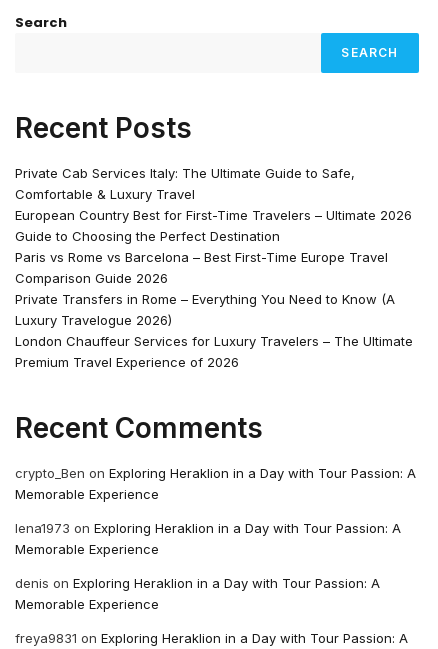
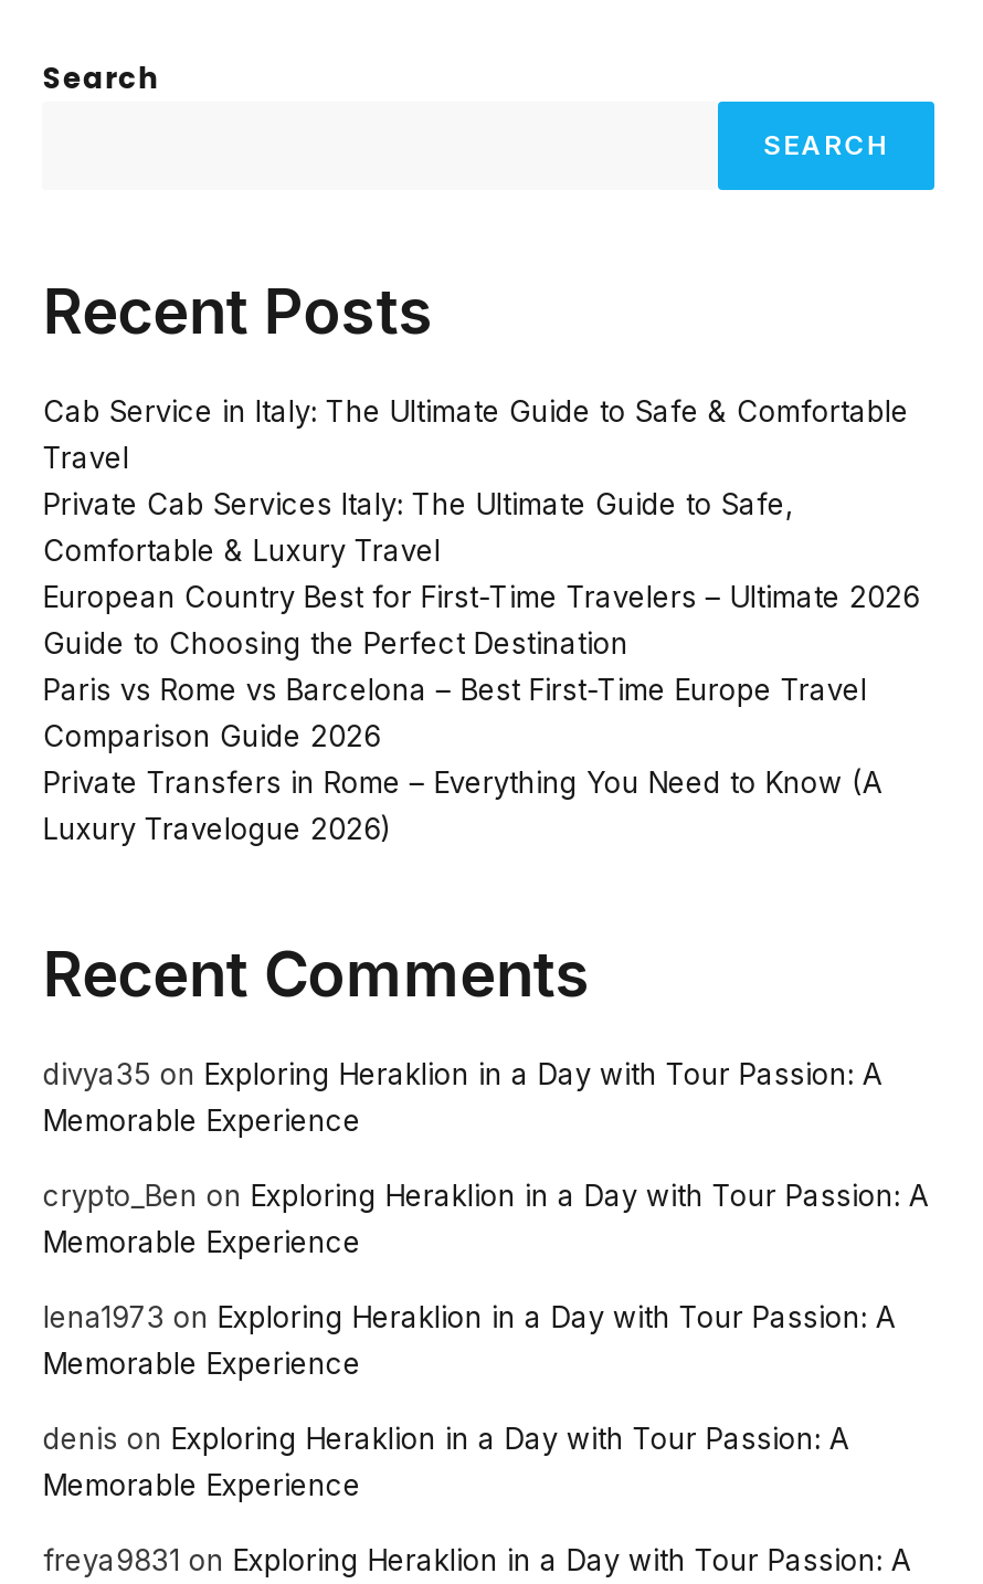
none -> [43,393,909,475] Cab Service in Italy: The Ultimate Guide to Safe & Comfortable | Travel
[15,333,413,370] London Chauffeur Services for Luxury Travelers – The Ultimate | Premium Travel Experience of 2026 -> none
none -> [43,1056,882,1138] divya35 on Exploring Heraklion in a Day with Tour Passion: A | Memorable Experience

